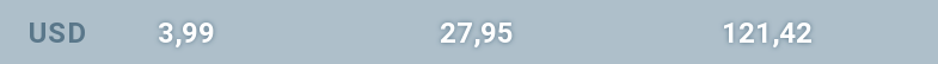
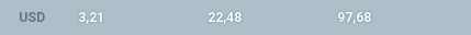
[158,18,215,51] 3,99 -> [78,10,104,26] 3,21
[440,18,514,51] 27,95 -> [208,10,242,26] 22,48
[722,18,813,51] 121,42 -> [337,10,371,26] 97,68

